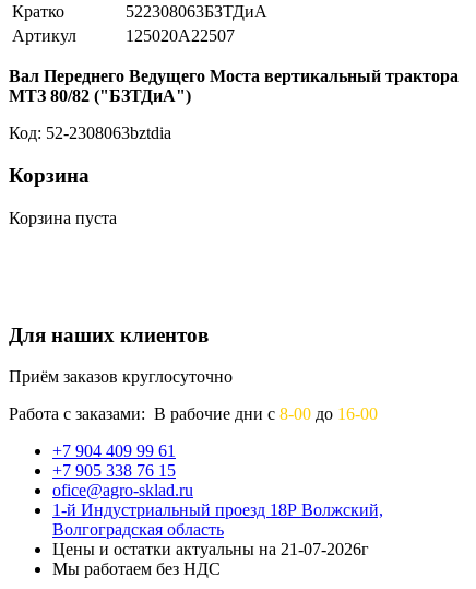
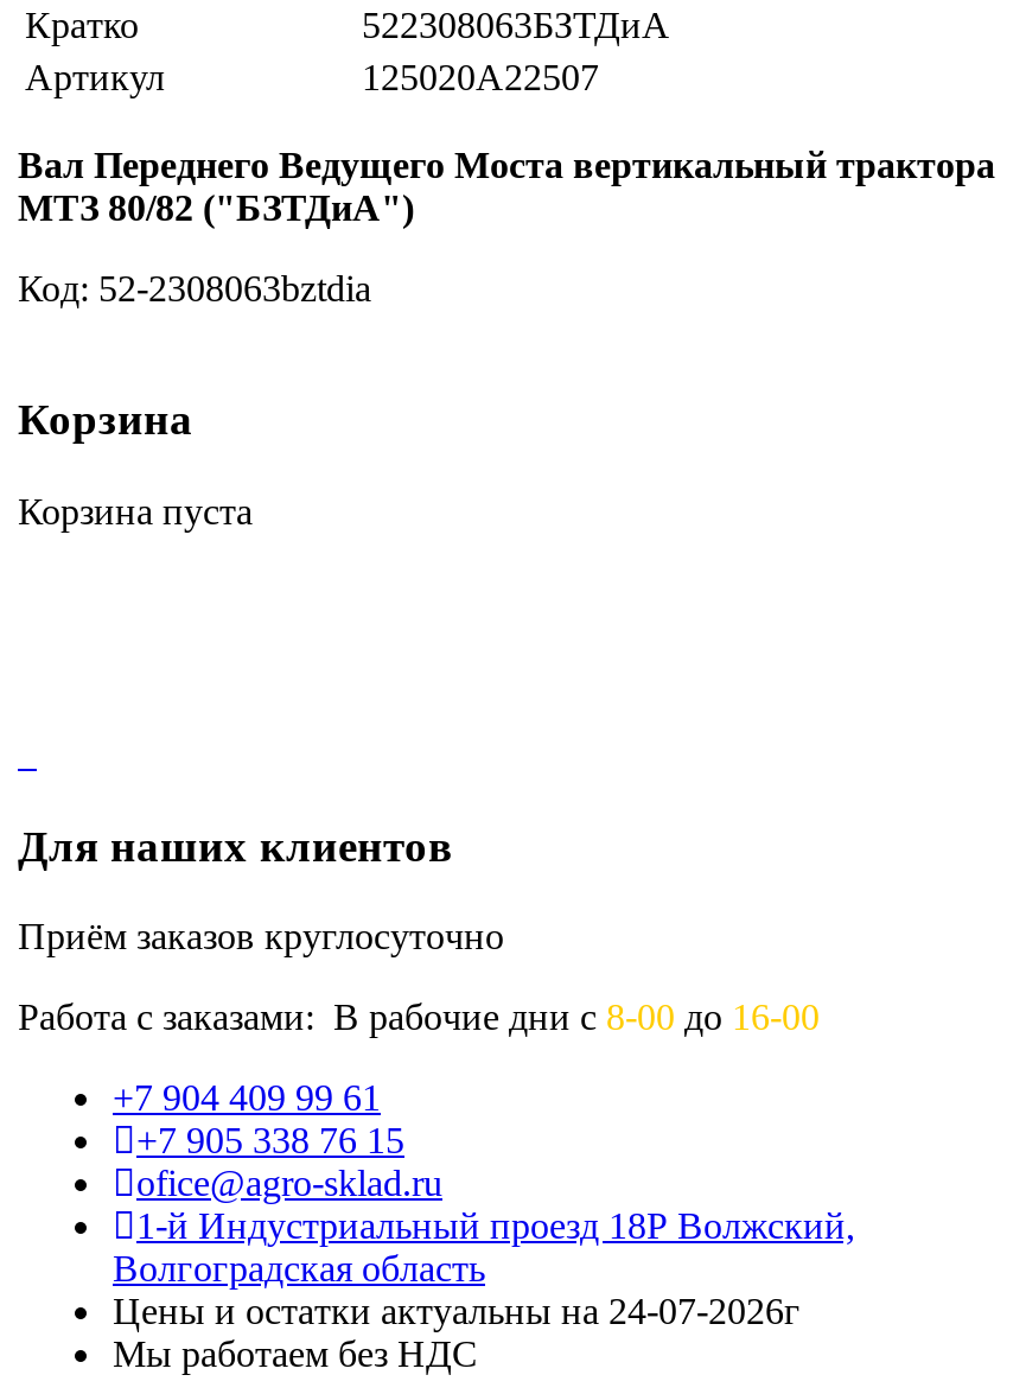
[52,540,369,559] Цены и остатки актуальны на 21-07-2026г -> [113,1291,801,1332] Цены и остатки актуальны на 24-07-2026г

